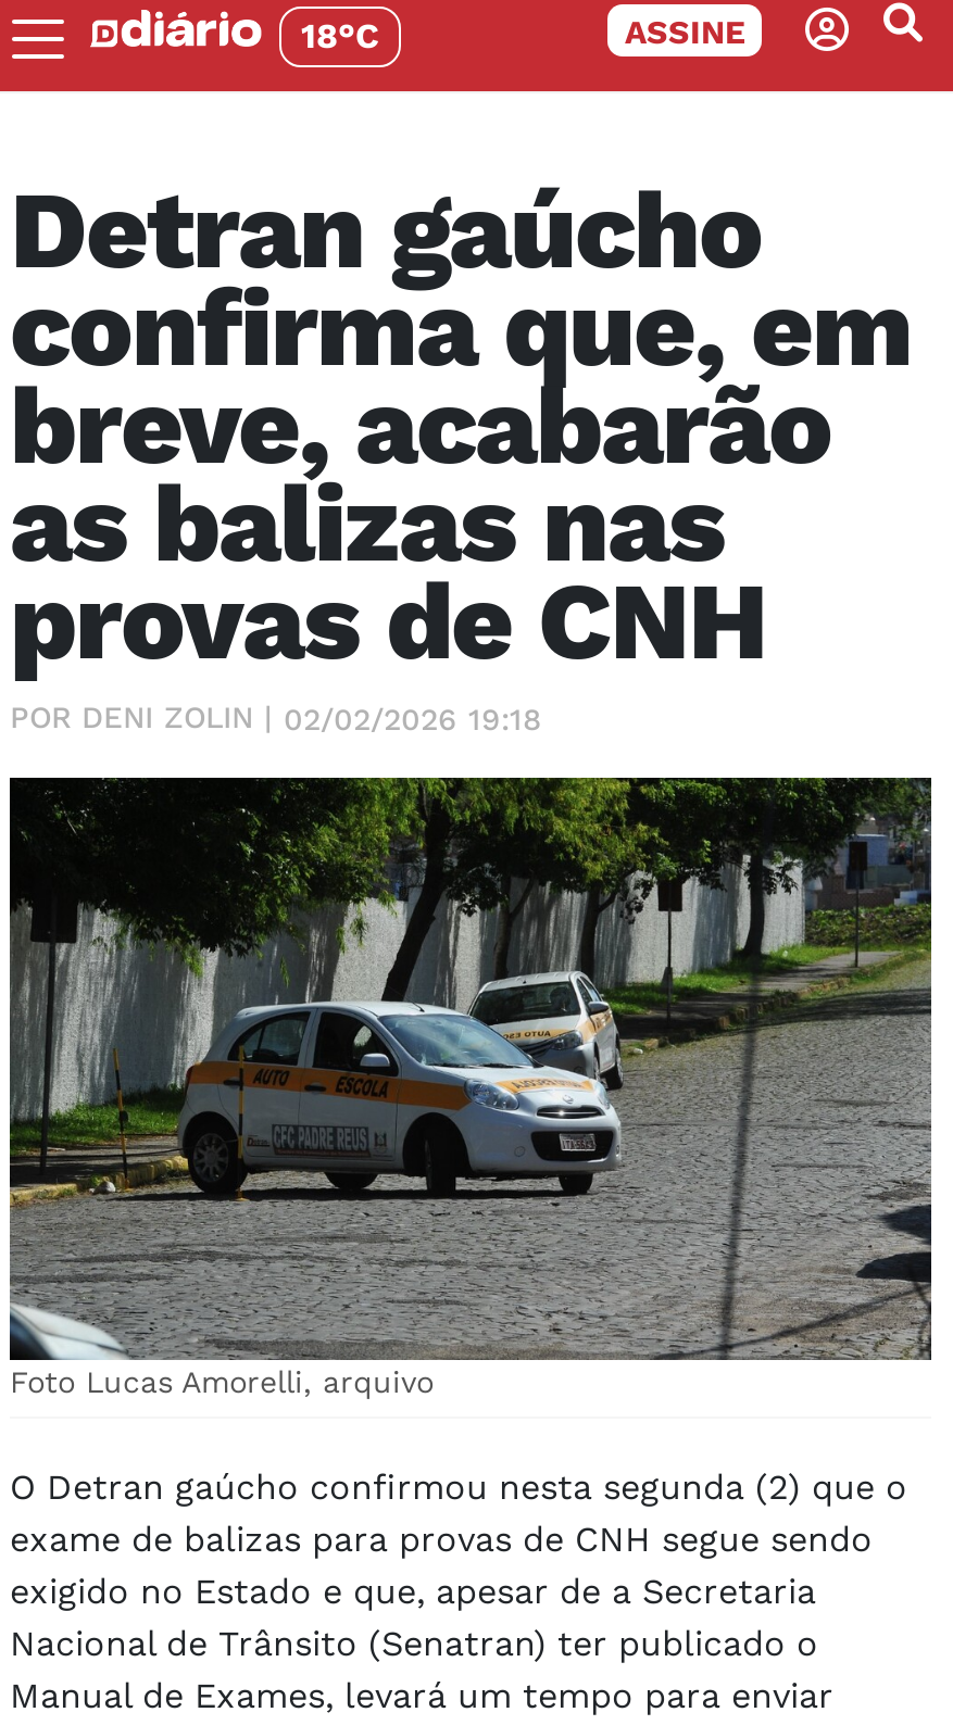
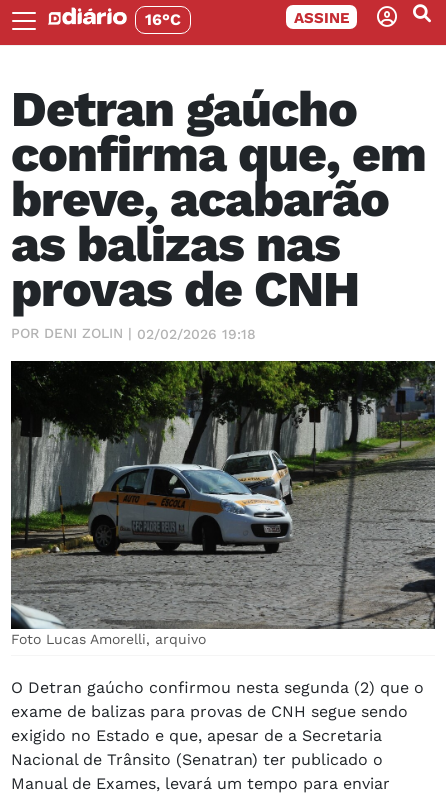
[301,15,379,56] 18°C -> [145,10,181,29] 16°C

